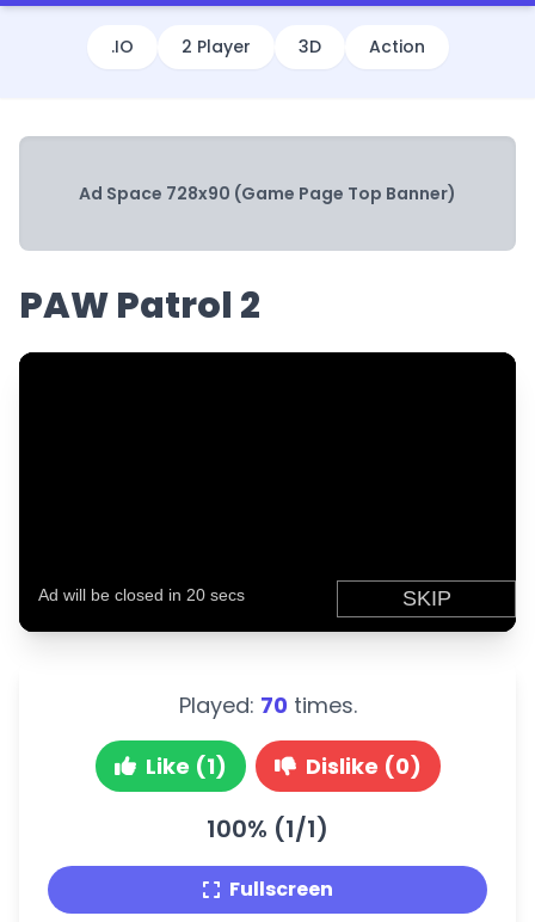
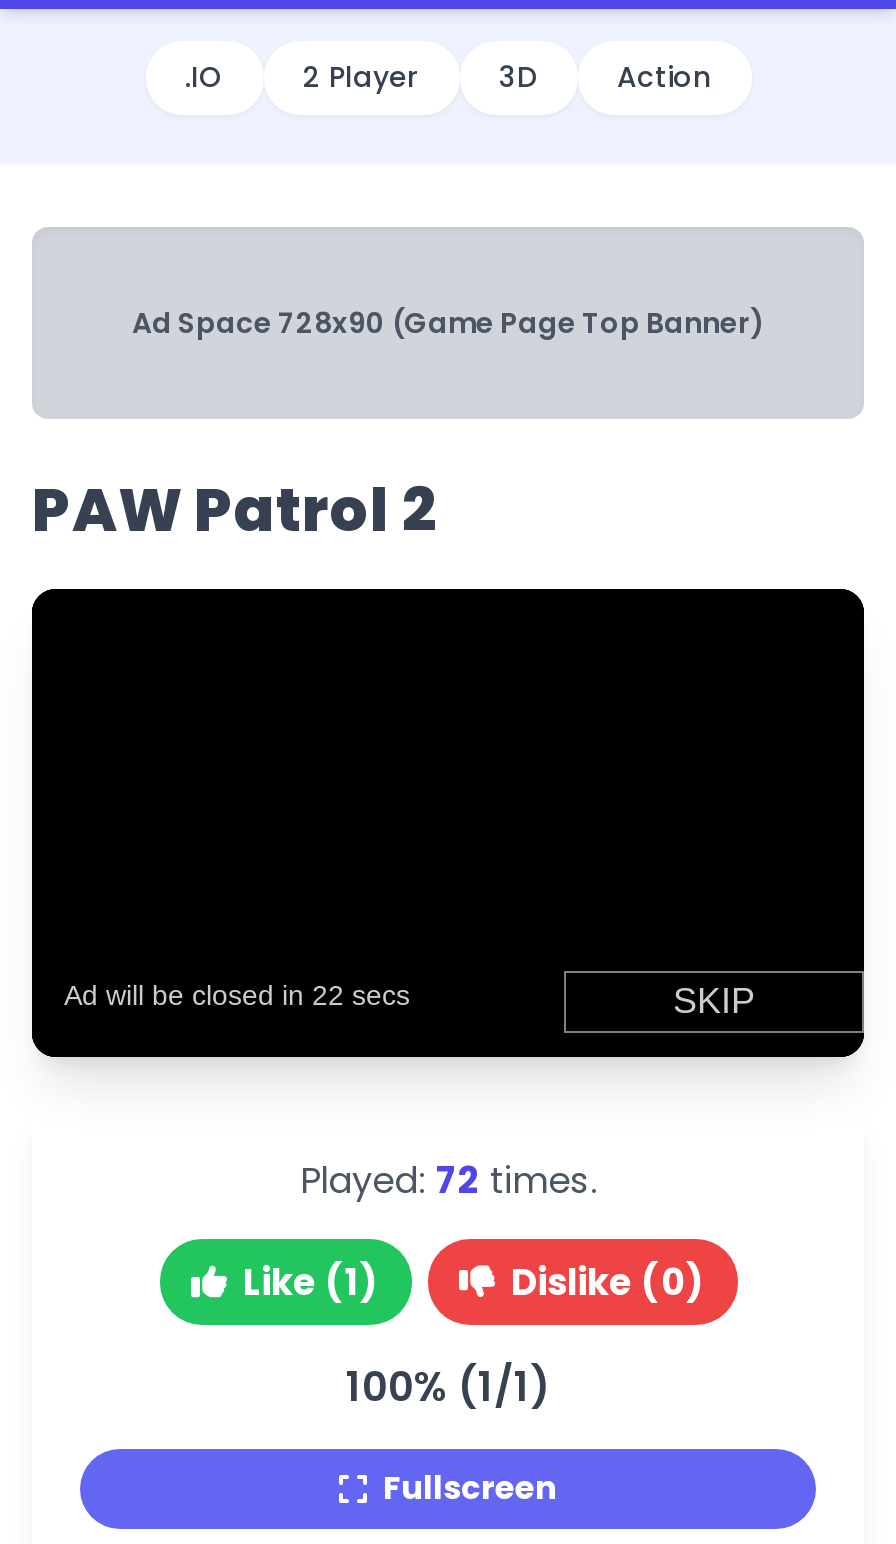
[179,690,356,720] Played: 70 times. -> [300,1155,596,1205] Played: 72 times.

